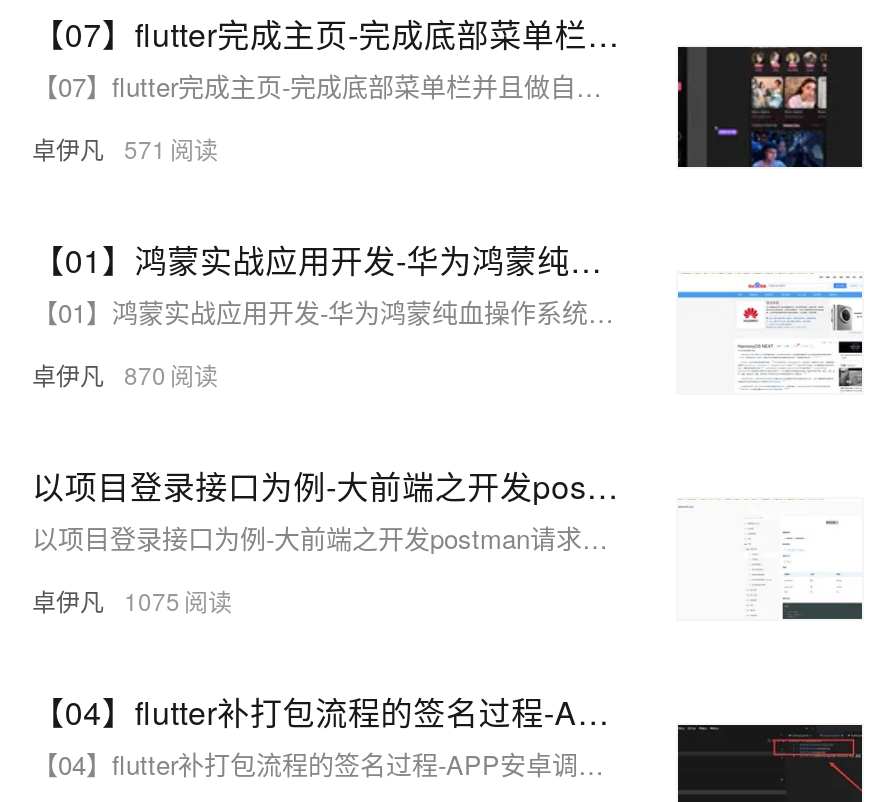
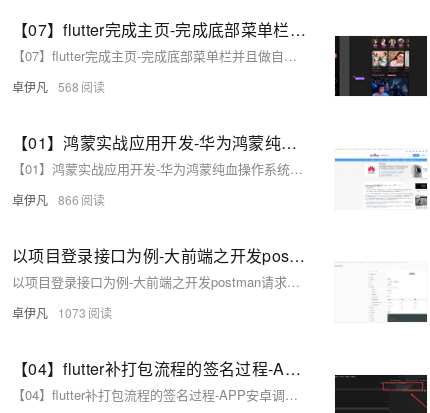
[32,131,166,165] 卓伊凡 571 -> [12,78,79,95] 卓伊凡 568
[32,357,166,391] 卓伊凡 870 -> [12,191,79,208] 卓伊凡 866
[32,583,180,617] 卓伊凡 1075 -> [12,304,86,321] 卓伊凡 1073

